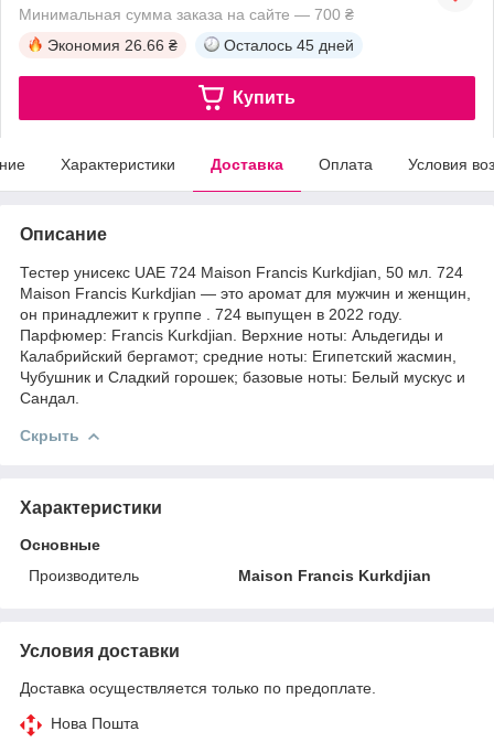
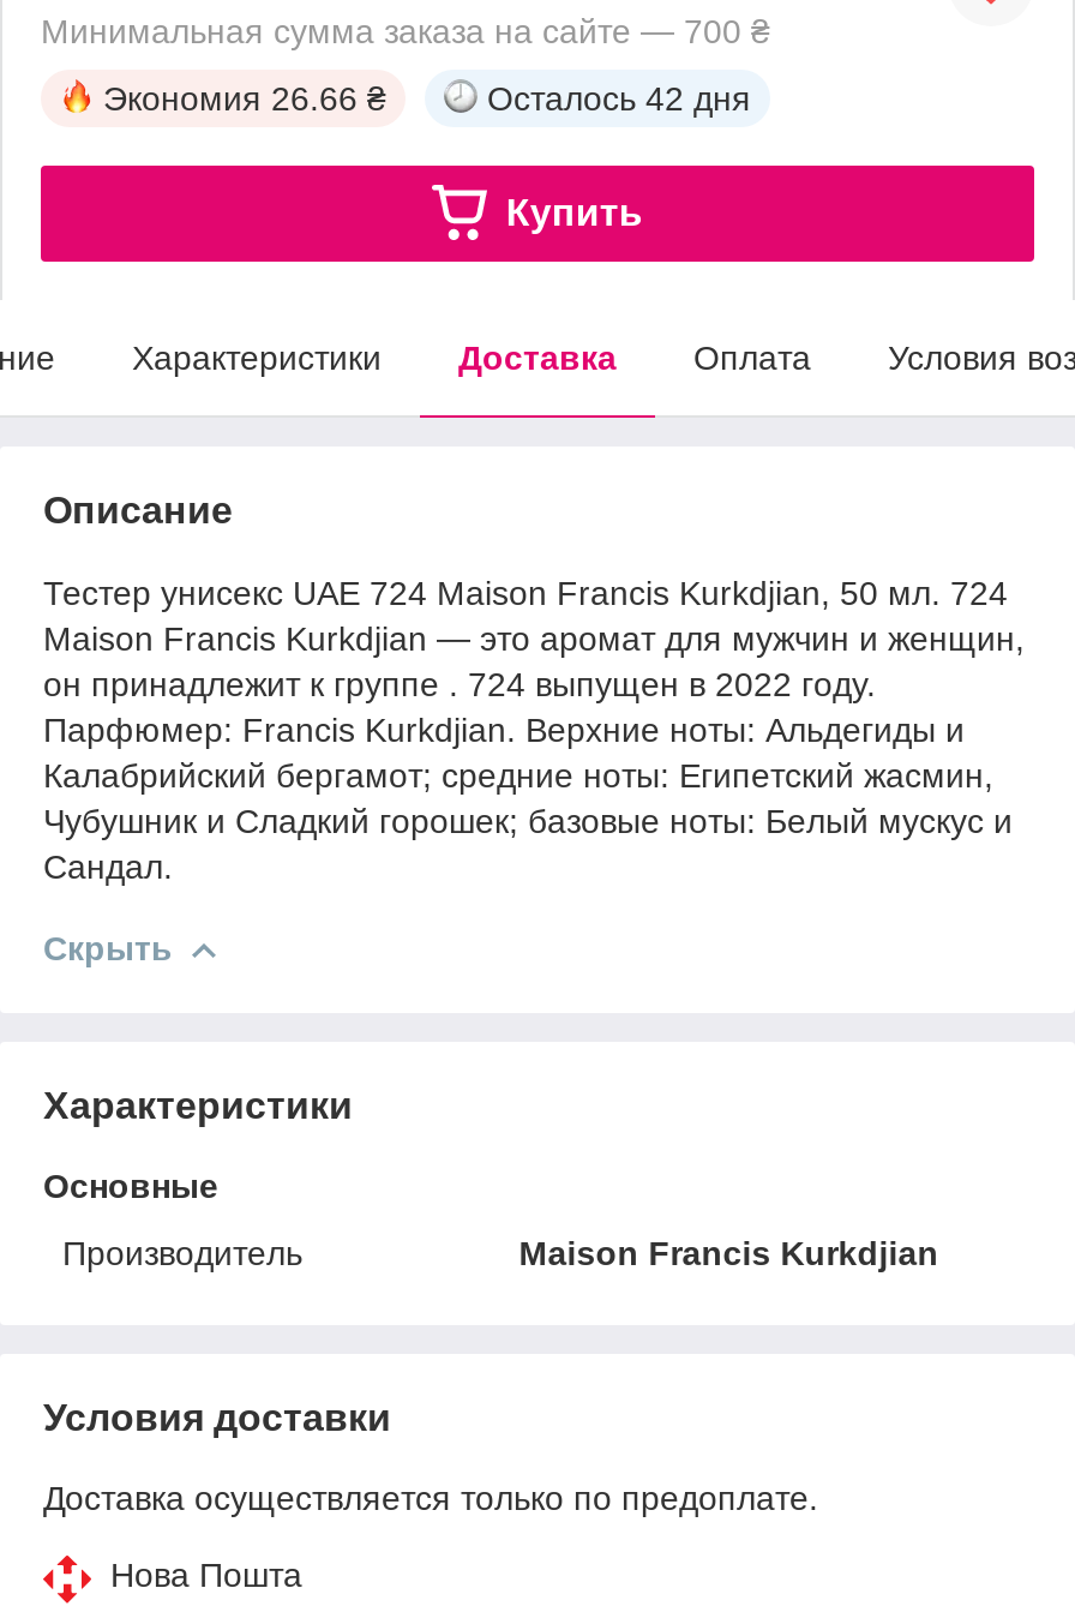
[224,36,354,54] Осталось 45 дней -> [487,79,751,117] Осталось 42 дня

